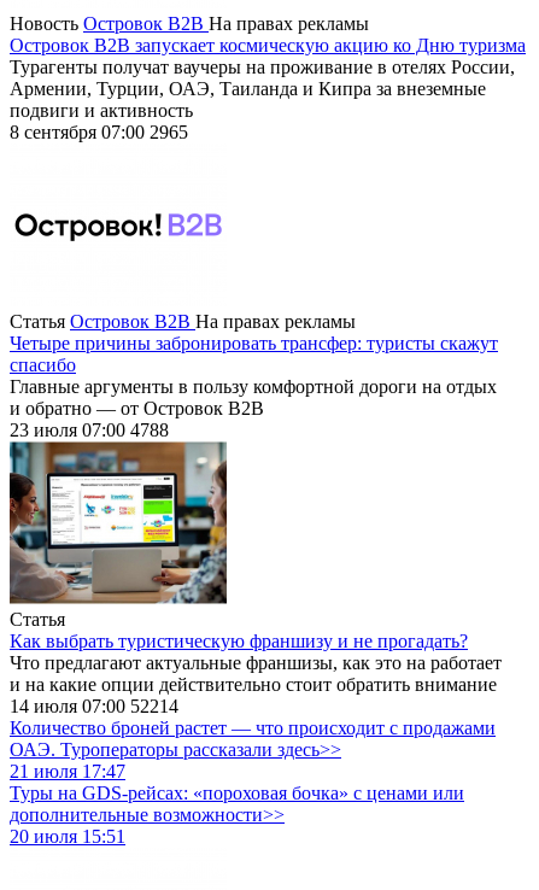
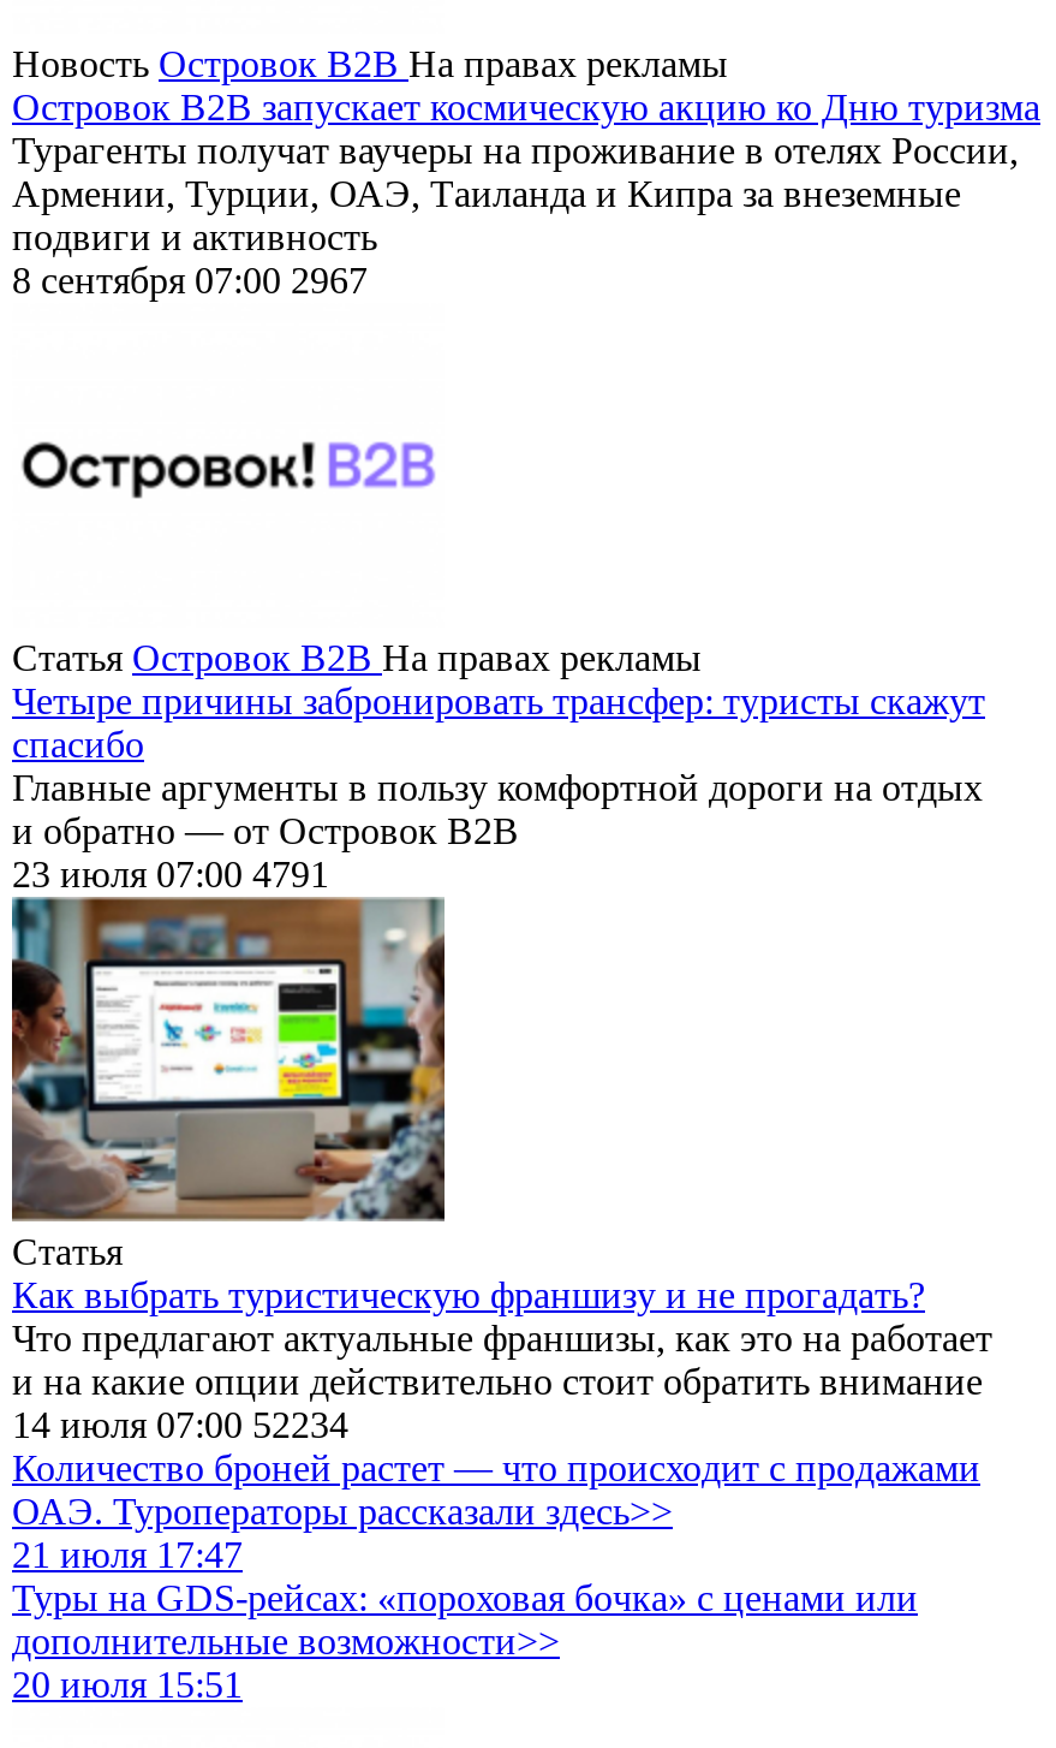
[10,122,188,142] 8 сентября 07:00 2965 -> [12,259,368,300] 8 сентября 07:00 2967
[10,420,169,440] 23 июля 07:00 4788 -> [12,853,329,894] 23 июля 07:00 4791
[10,696,178,716] 14 июля 07:00 52214 -> [12,1404,348,1445] 14 июля 07:00 52234

